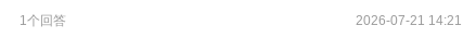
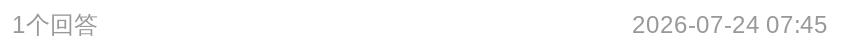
[356,13,462,28] 2026-07-21 14:21 -> [632,11,828,39] 2026-07-24 07:45

